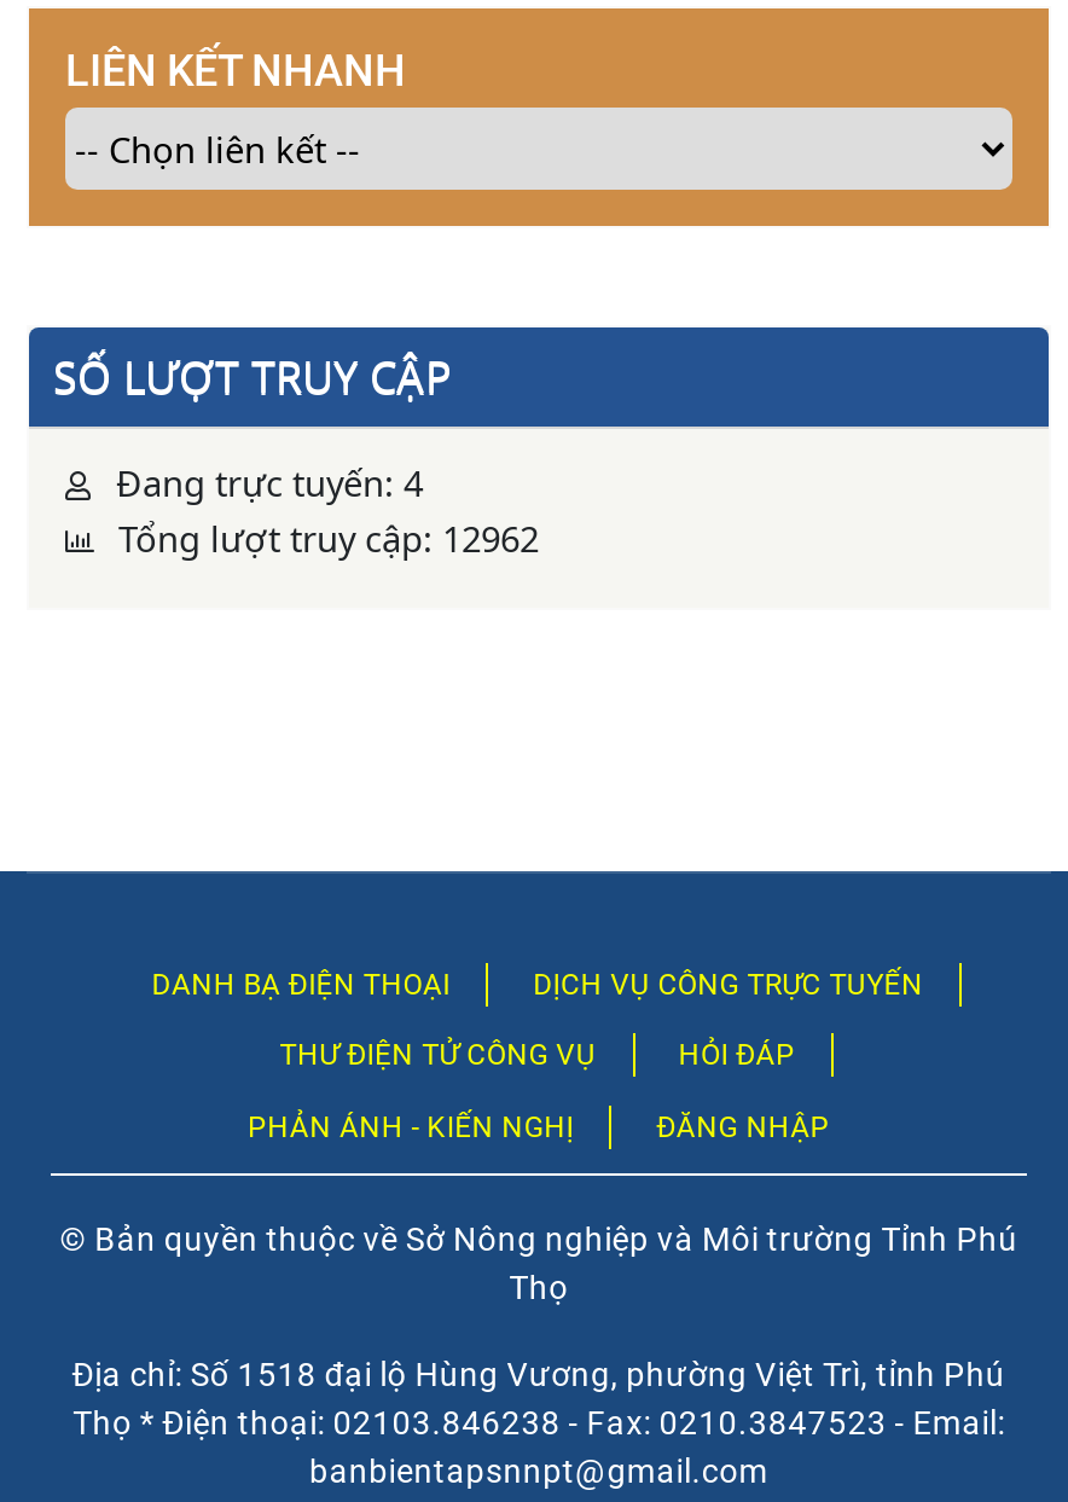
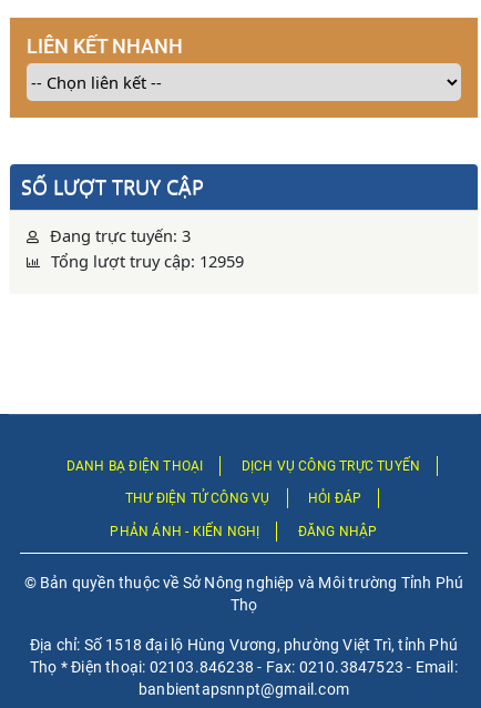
[116,458,423,507] Đang trực tuyến: 4 -> [50,224,191,247] Đang trực tuyến: 3
[118,514,539,562] Tổng lượt truy cập: 12962 -> [51,250,244,272] Tổng lượt truy cập: 12959

